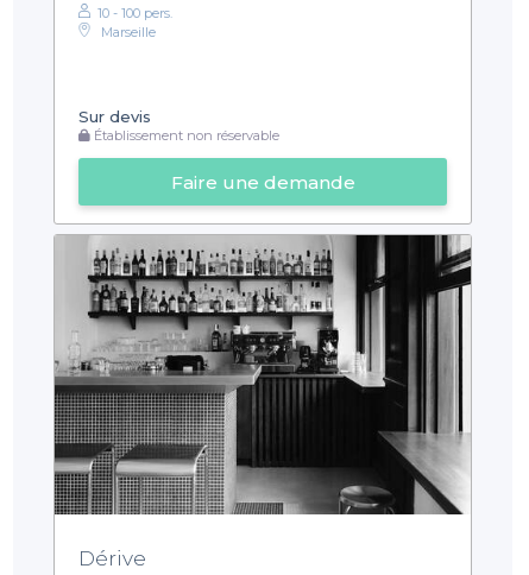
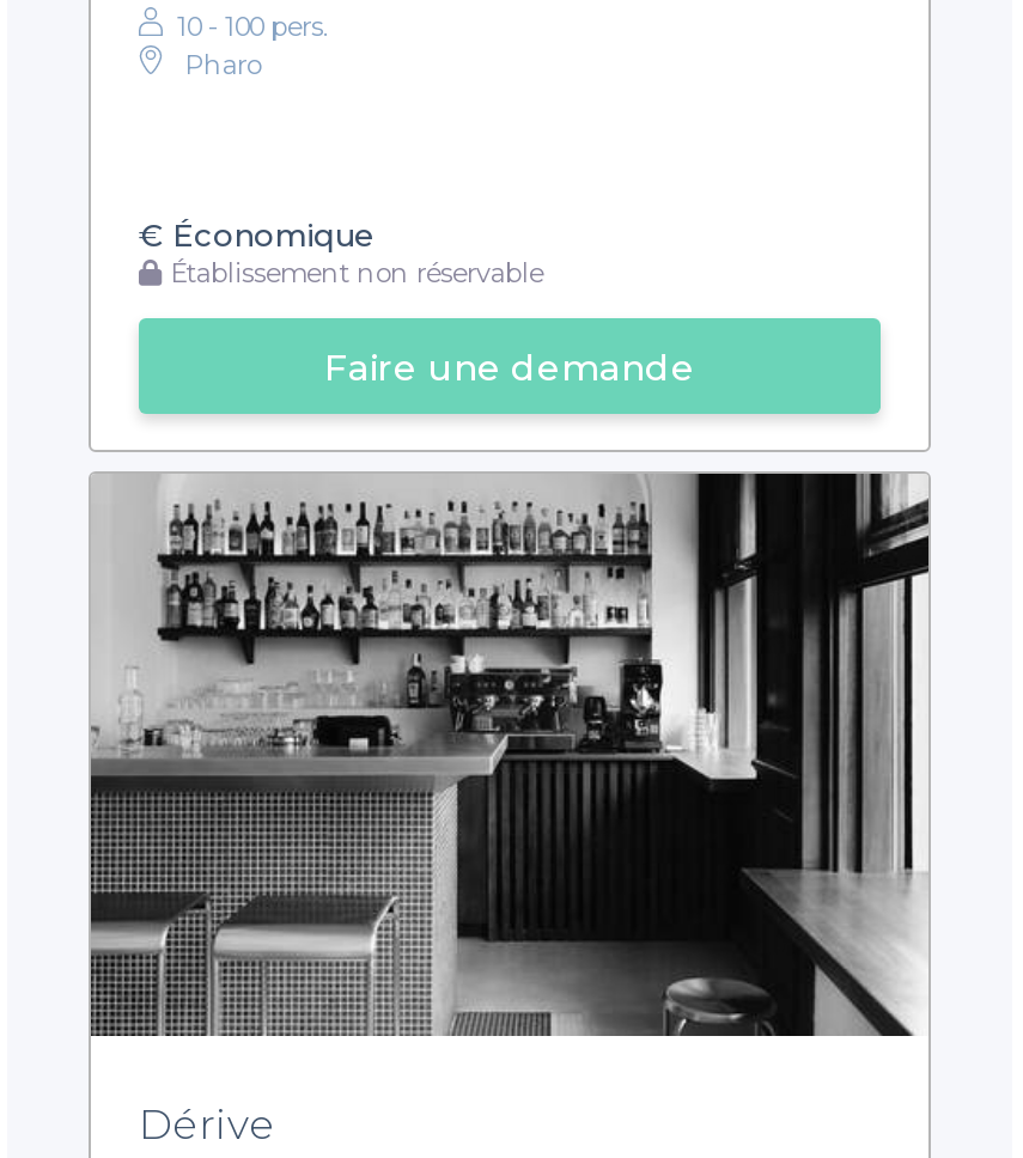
[101,24,156,40] Marseille -> [184,48,261,81] Pharo
[78,107,151,126] Sur devis -> [139,215,376,253] €Économique

